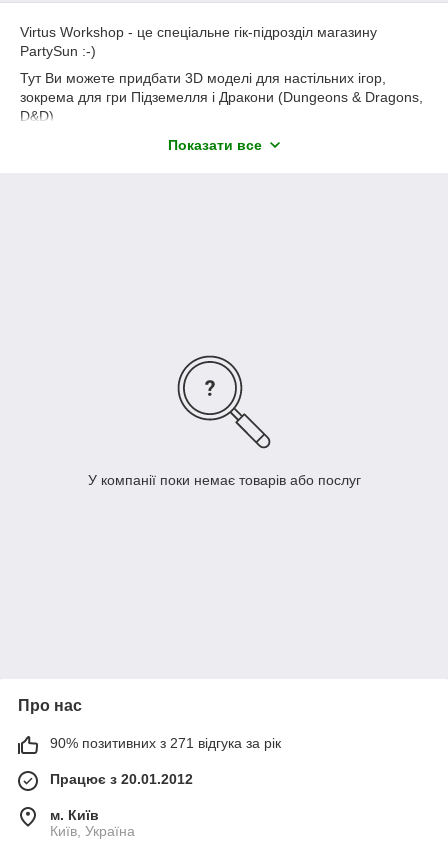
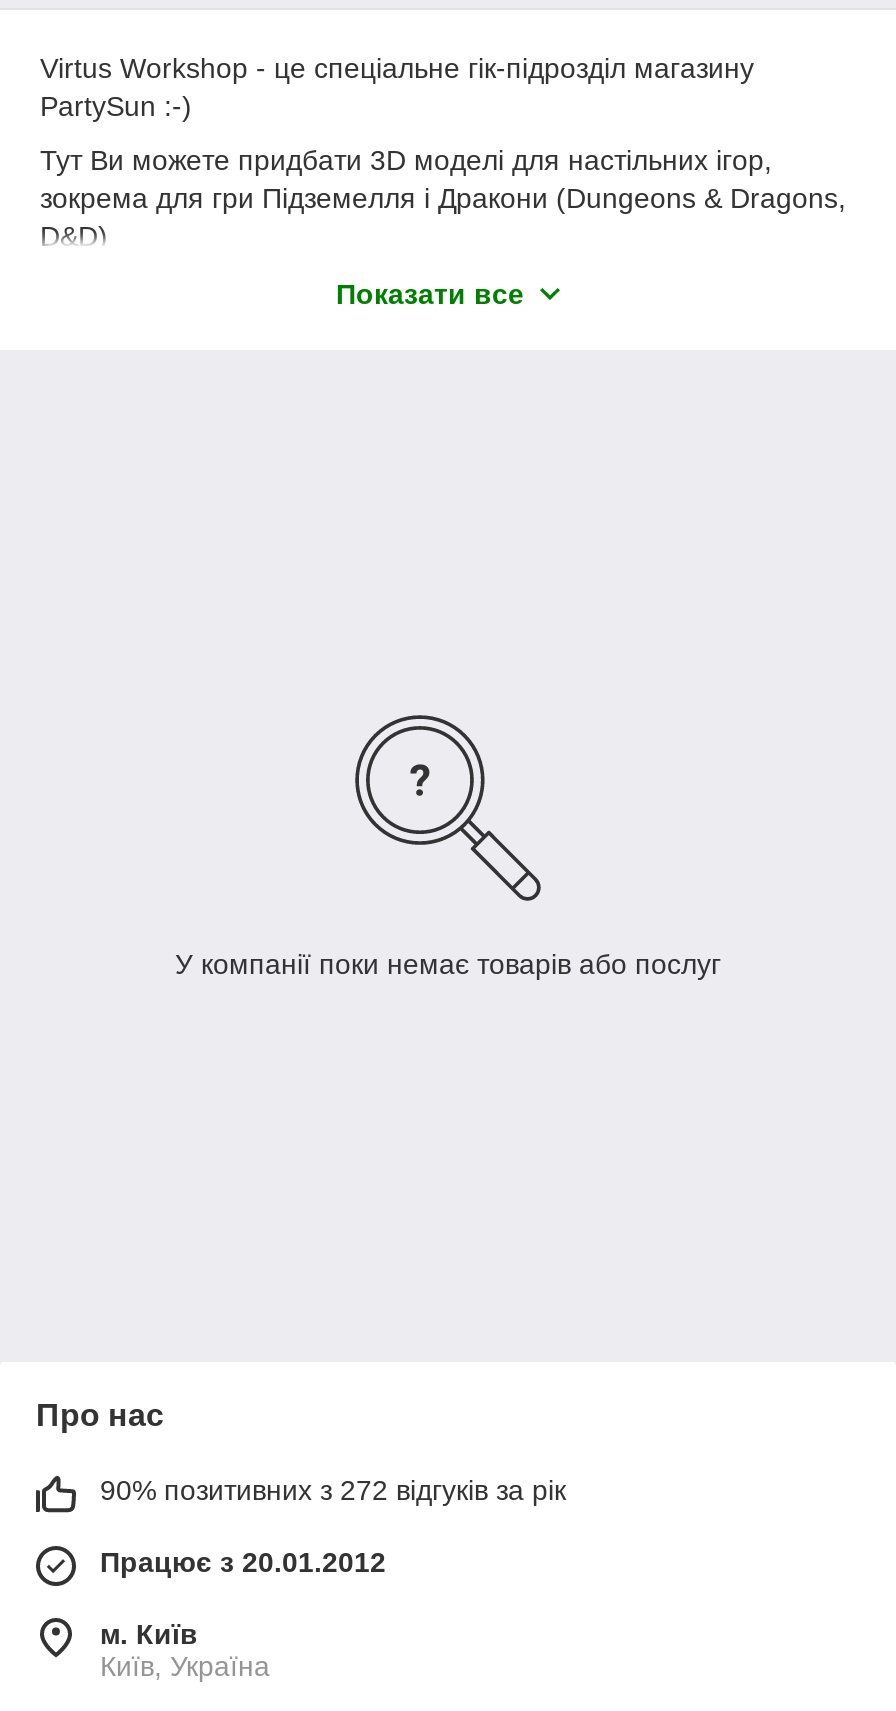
[50,735,281,751] 90% позитивних з 271 відгука за рік -> [100,1475,566,1507] 90% позитивних з 272 відгуків за рік

